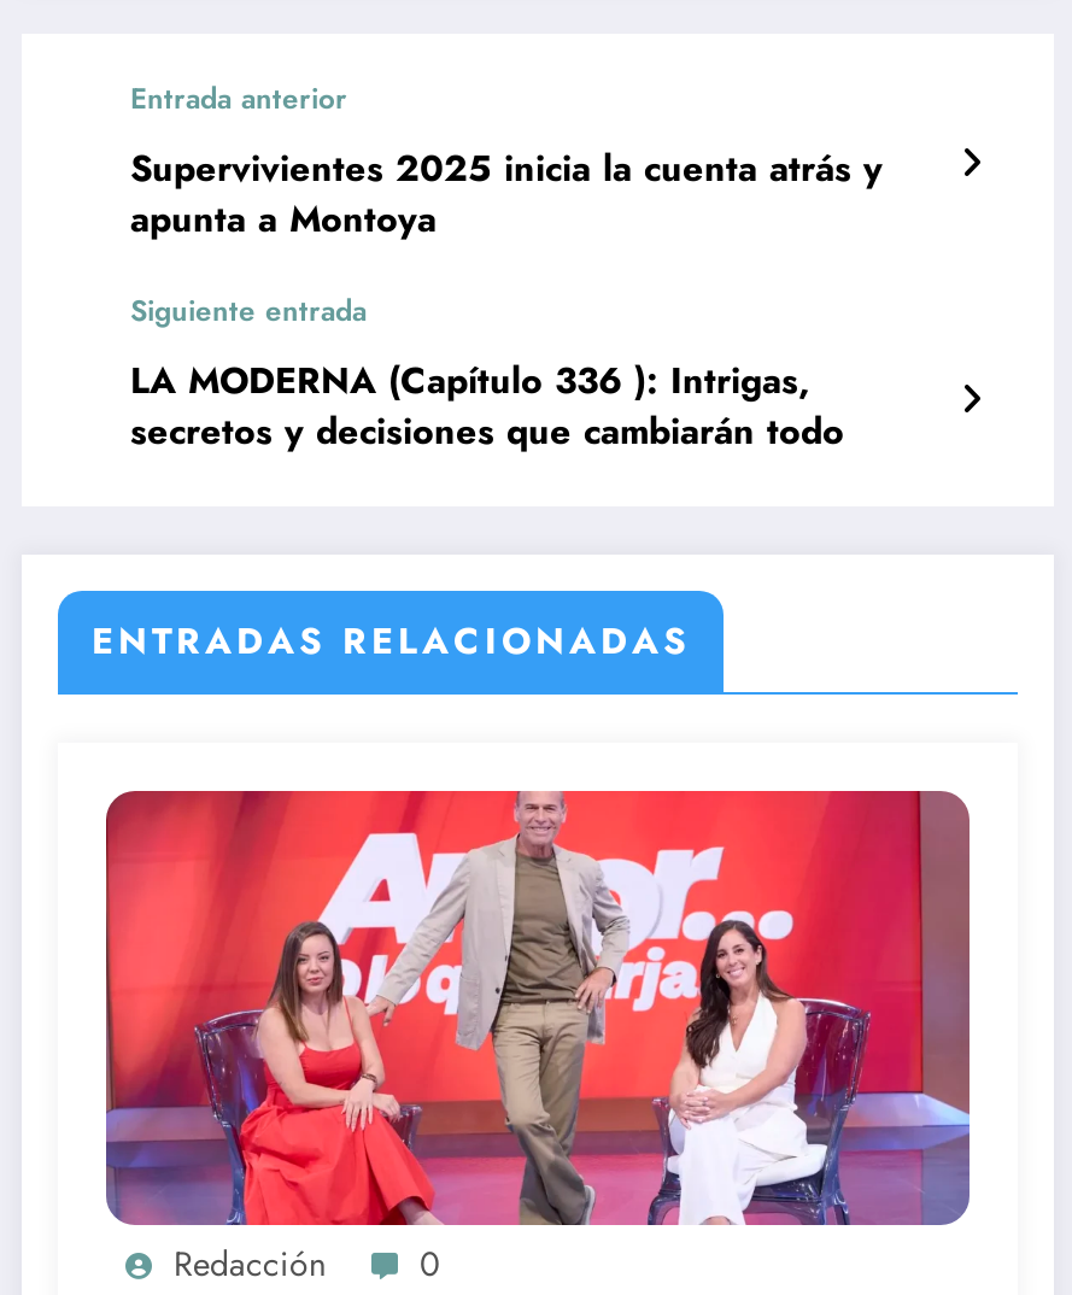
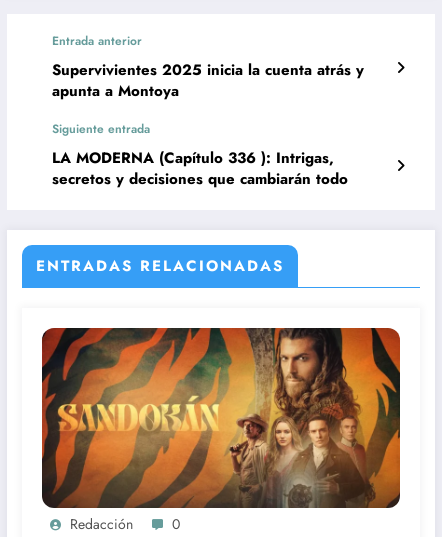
[104,789,972,1227] [image] -> [41,327,401,509] [image]

